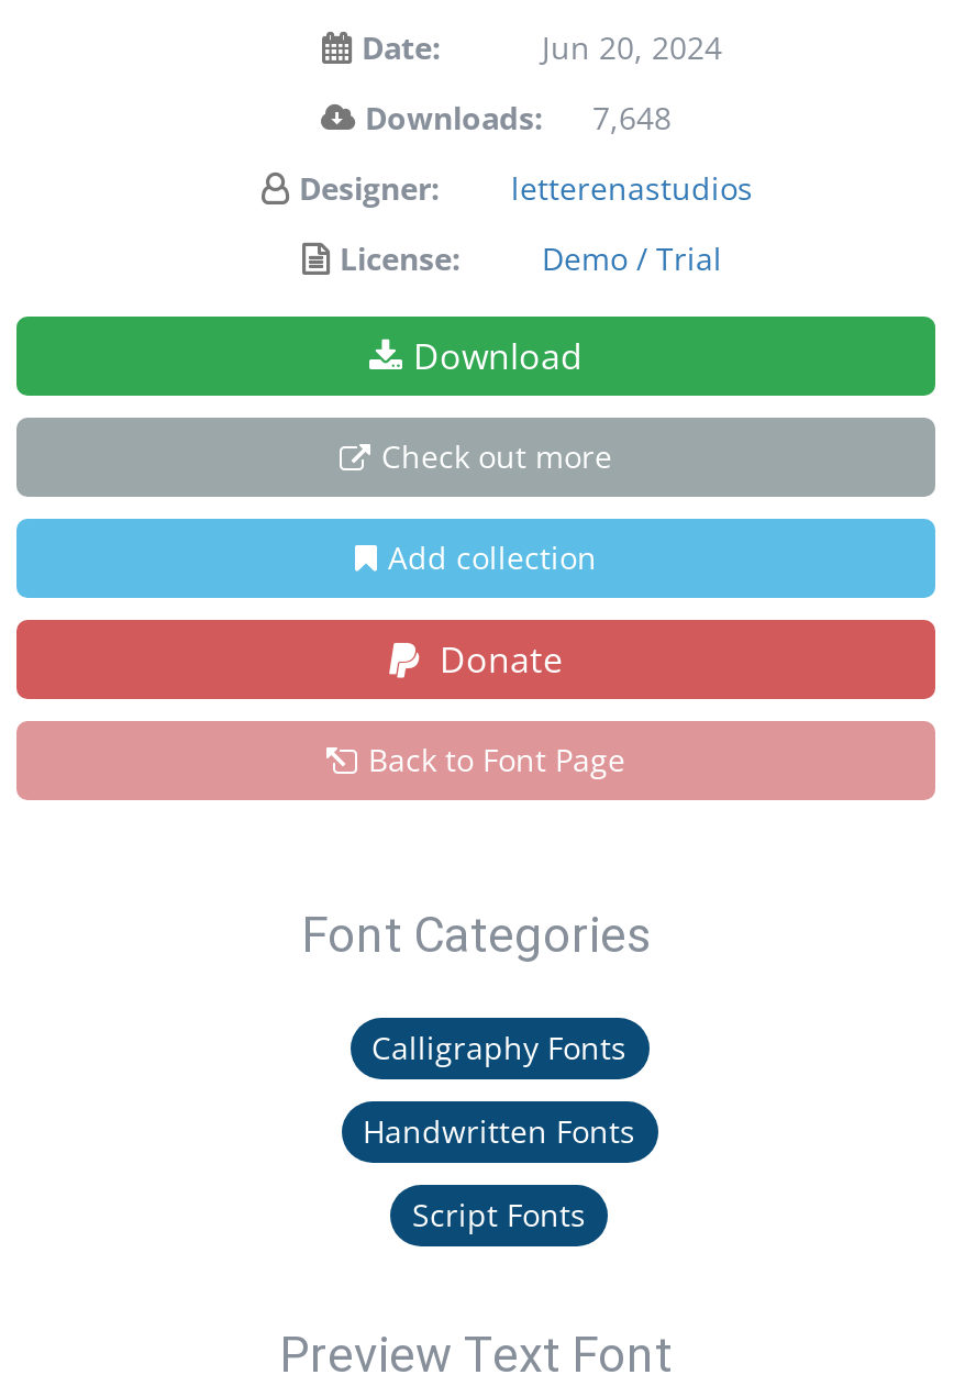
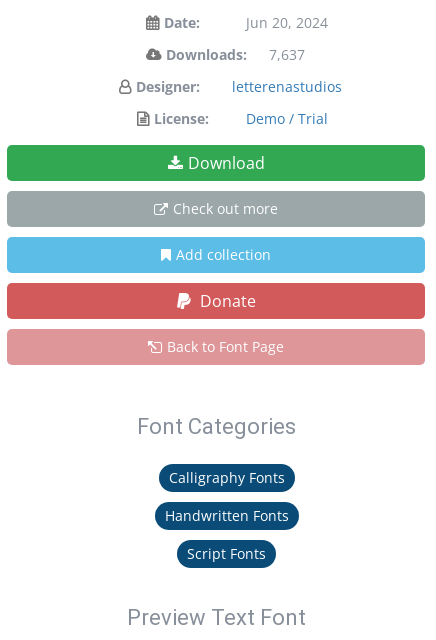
[365,97,672,138] Downloads: 7,648 -> [165,45,305,64] Downloads: 7,637

